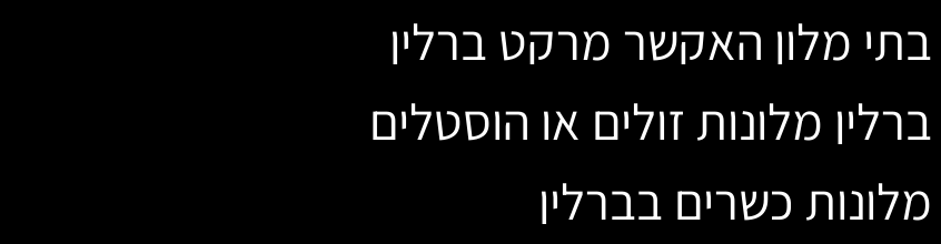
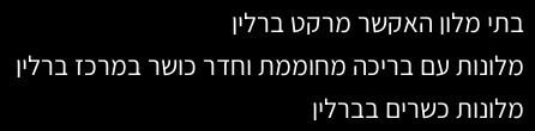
[369,89,932,155] ברלין מלונות זולים או הוסטלים -> [16,48,524,83] מלונות עם בריכה מחוממת וחדר כושר במרכז ברלין

